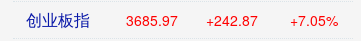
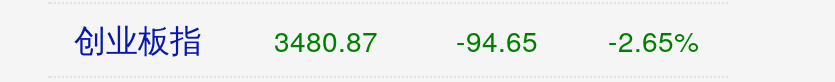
[126,10,178,30] 3685.97 -> [274,21,378,61] 3480.87
[206,10,258,30] +242.87 -> [456,21,538,61] -94.65
[290,10,338,30] +7.05% -> [608,21,698,61] -2.65%

